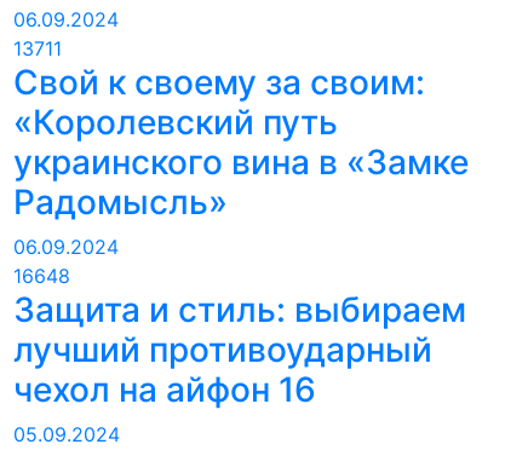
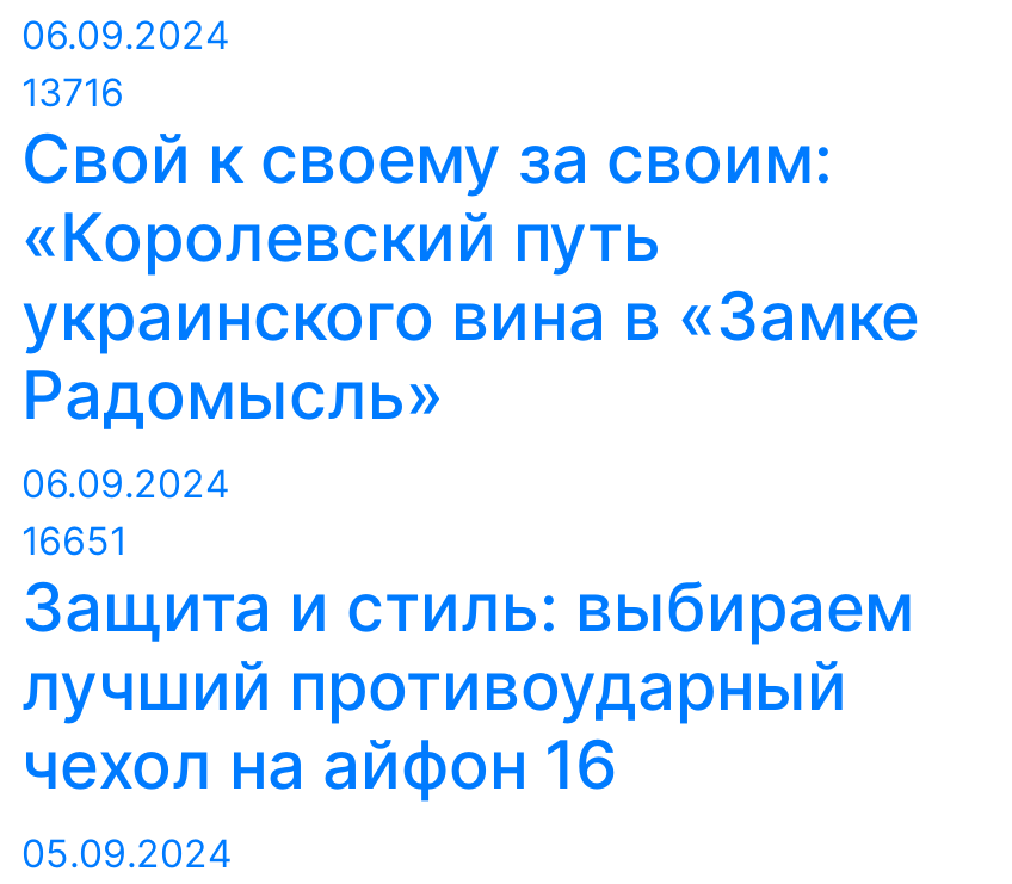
[13,37,62,61] 13711 -> [21,69,124,116] 13716
[13,264,70,288] 16648 -> [21,517,126,565] 16651

